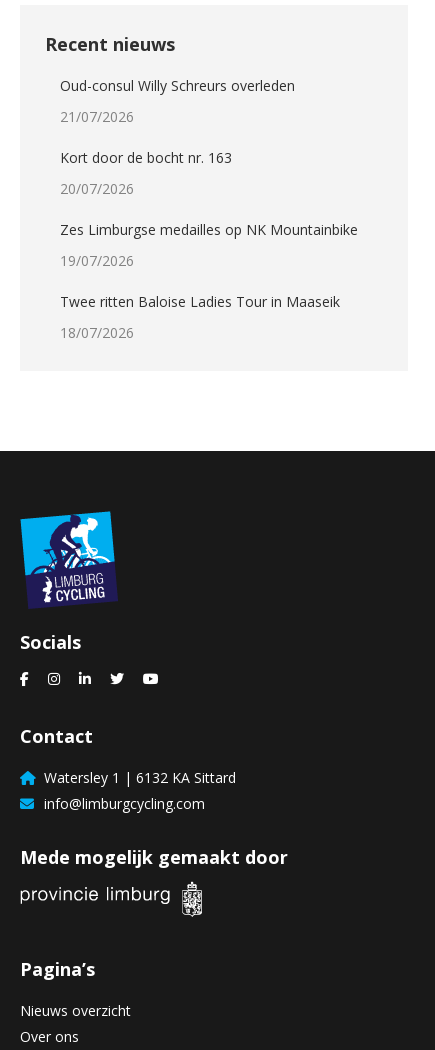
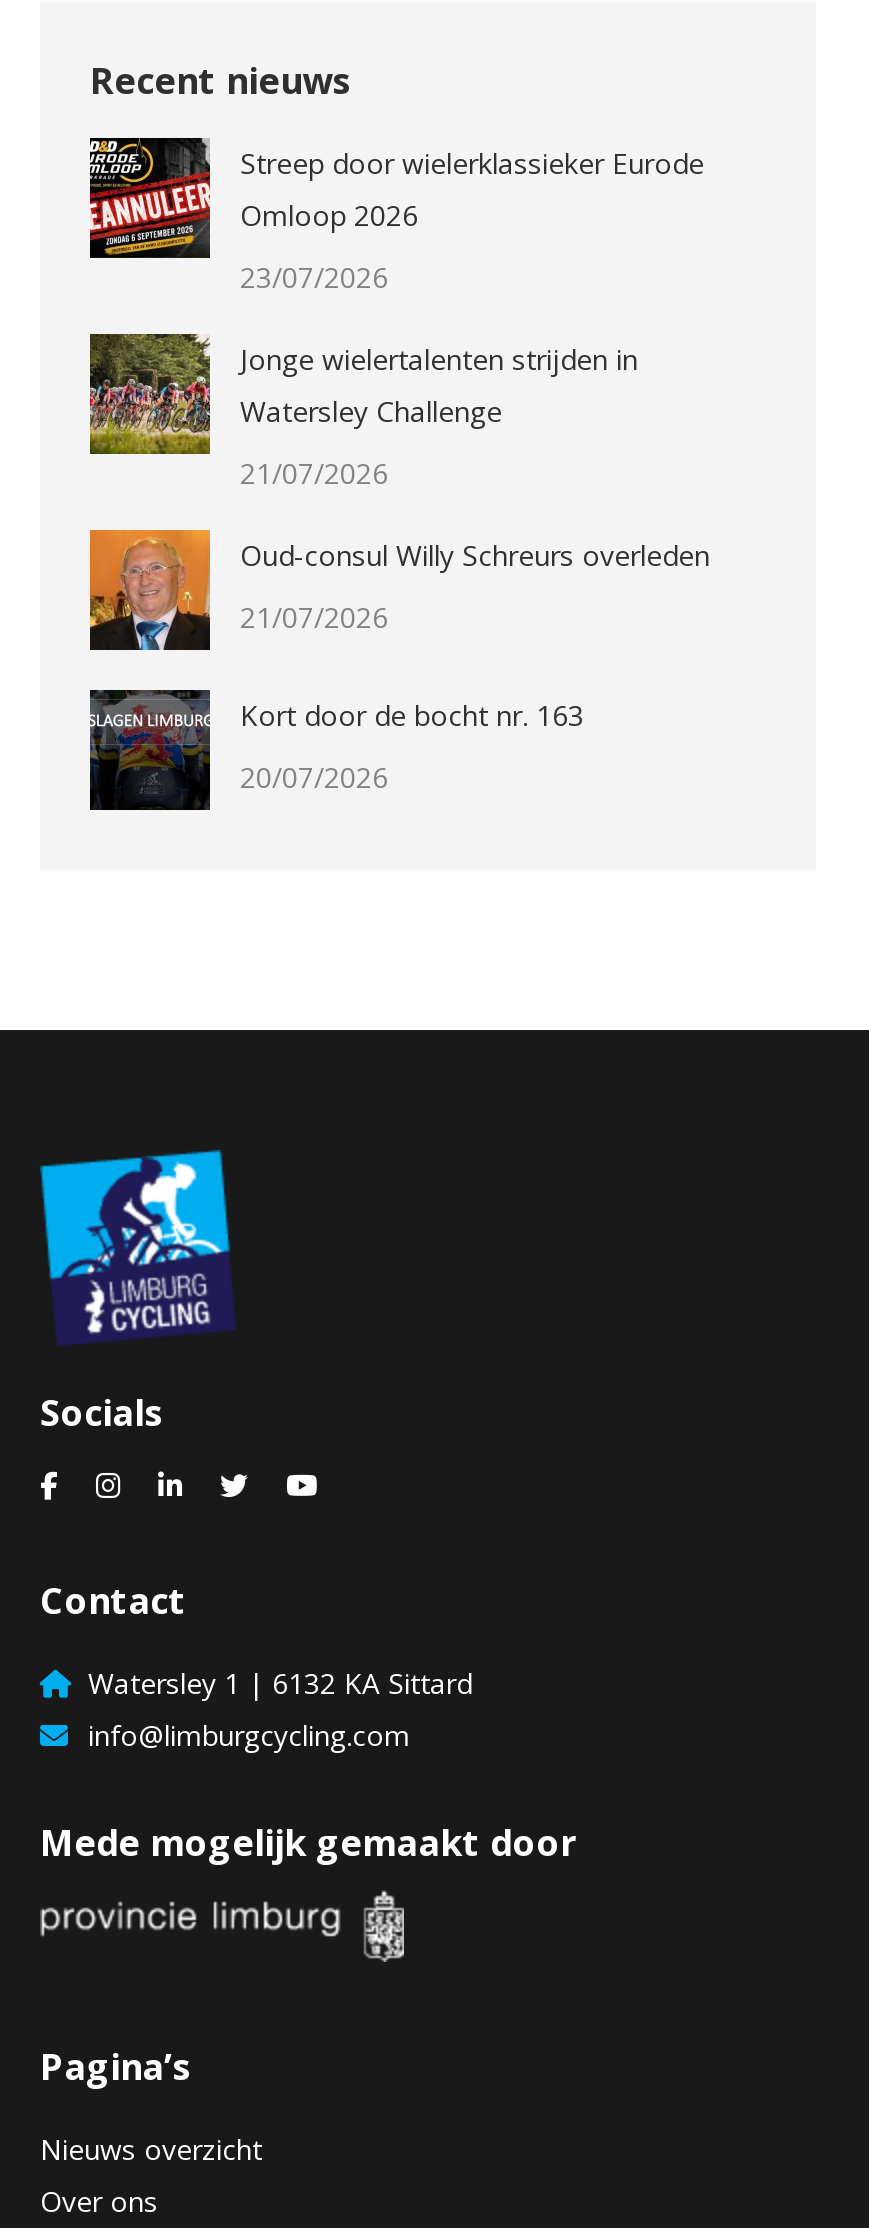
none -> [88,144,704,492] [image] | Streep door wielerklassieker Eurode | Omloop 2026 | 23/07/2026 | Jonge wielertalenten strijden in | Watersley Challenge | 21/07/2026
moved [60,76,295,126] -> [240,536,710,636]: Oud-consul Willy Schreurs overleden | 21/07/2026
moved [60,148,232,198] -> [240,696,584,796]: Kort door de bocht nr. 163 | 20/07/2026
[60,220,358,342] Zes Limburgse medailles op NK Mountainbike | 19/07/2026 | Twee ritten Baloise Ladies Tour in Maaseik | 18/07/2026 -> none

